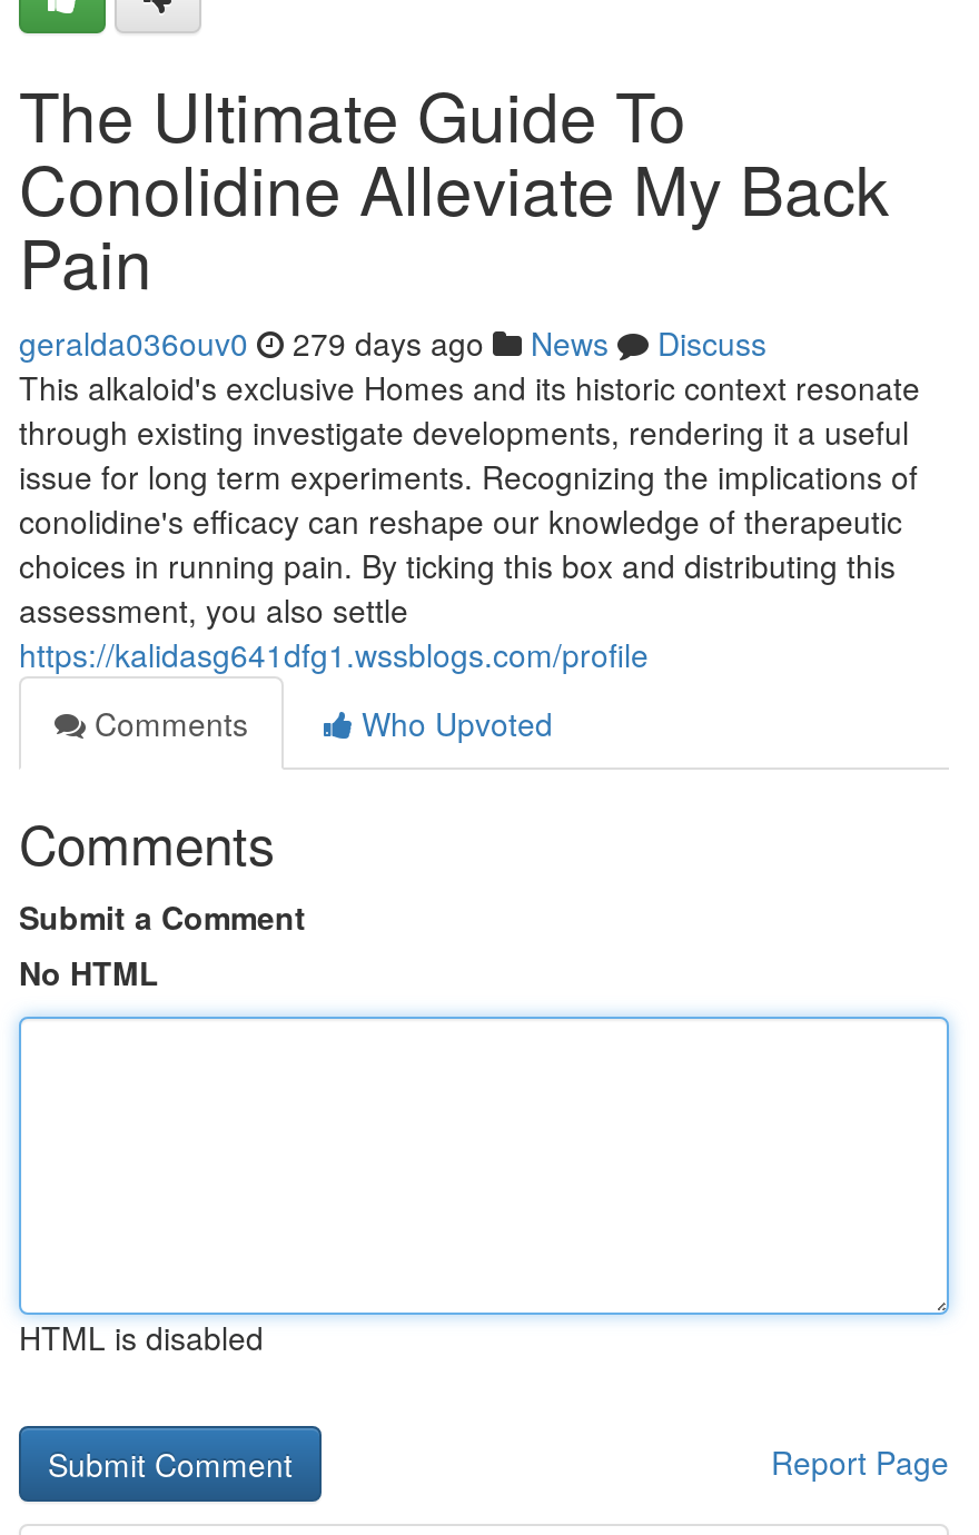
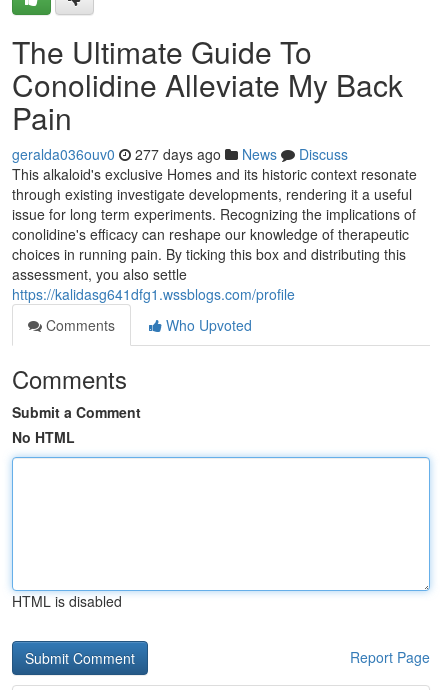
[19,320,767,365] geralda036ouv0 279 days ago News Discuss -> [12,144,348,164] geralda036ouv0 277 days ago News Discuss

